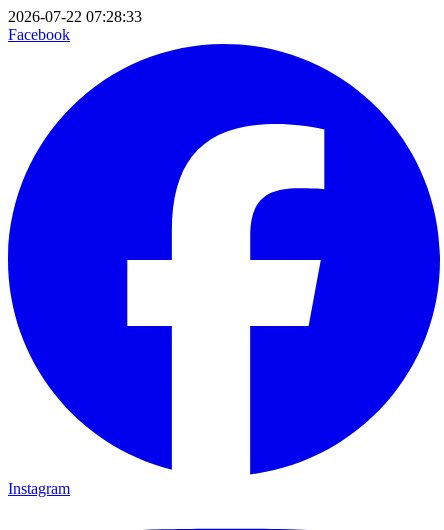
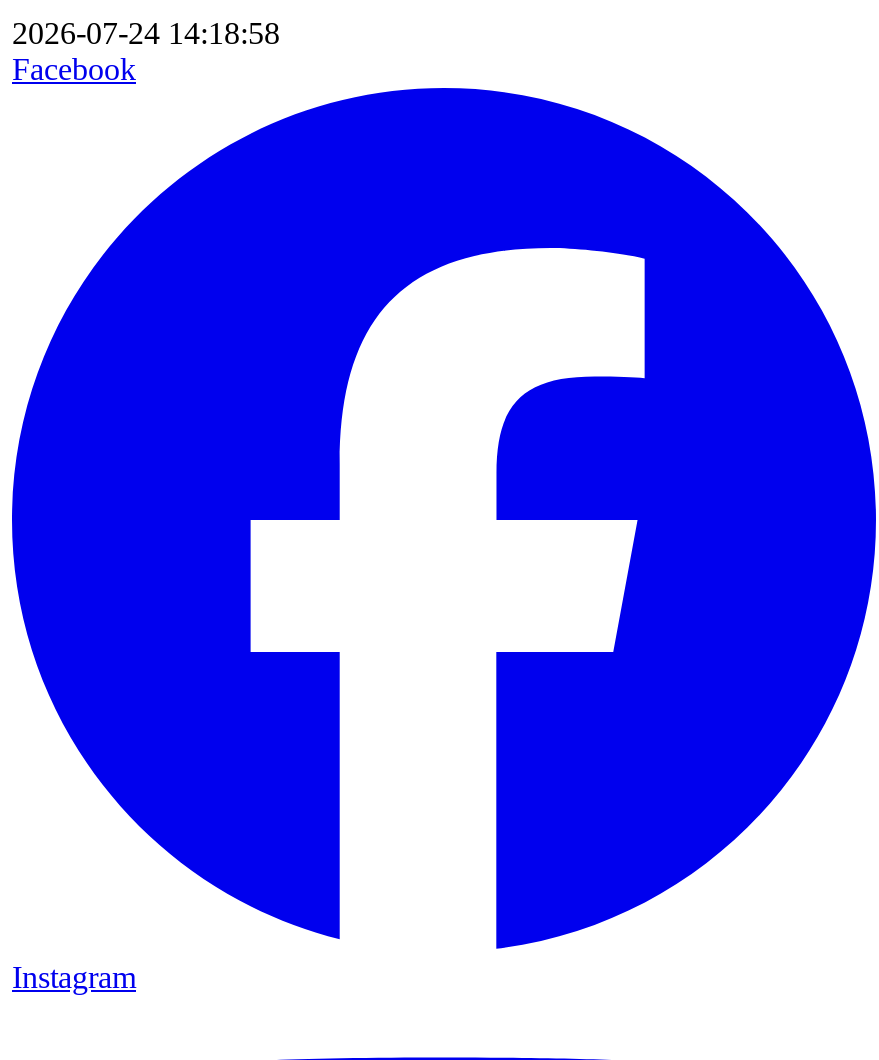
[8,8,142,25] 2026-07-22 07:28:33 -> [12,16,280,50] 2026-07-24 14:18:58

